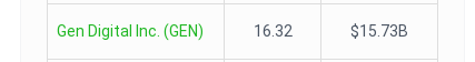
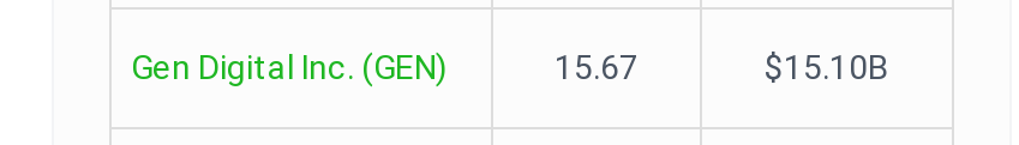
[253,22,408,40] 16.32 | $15.73B -> [555,48,889,86] 15.67 | $15.10B

